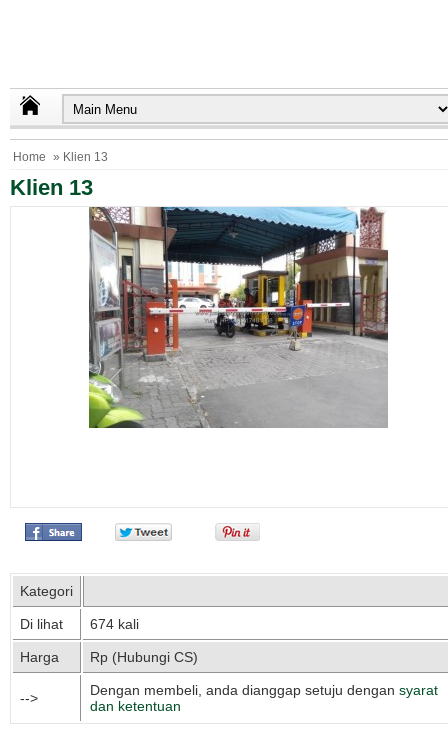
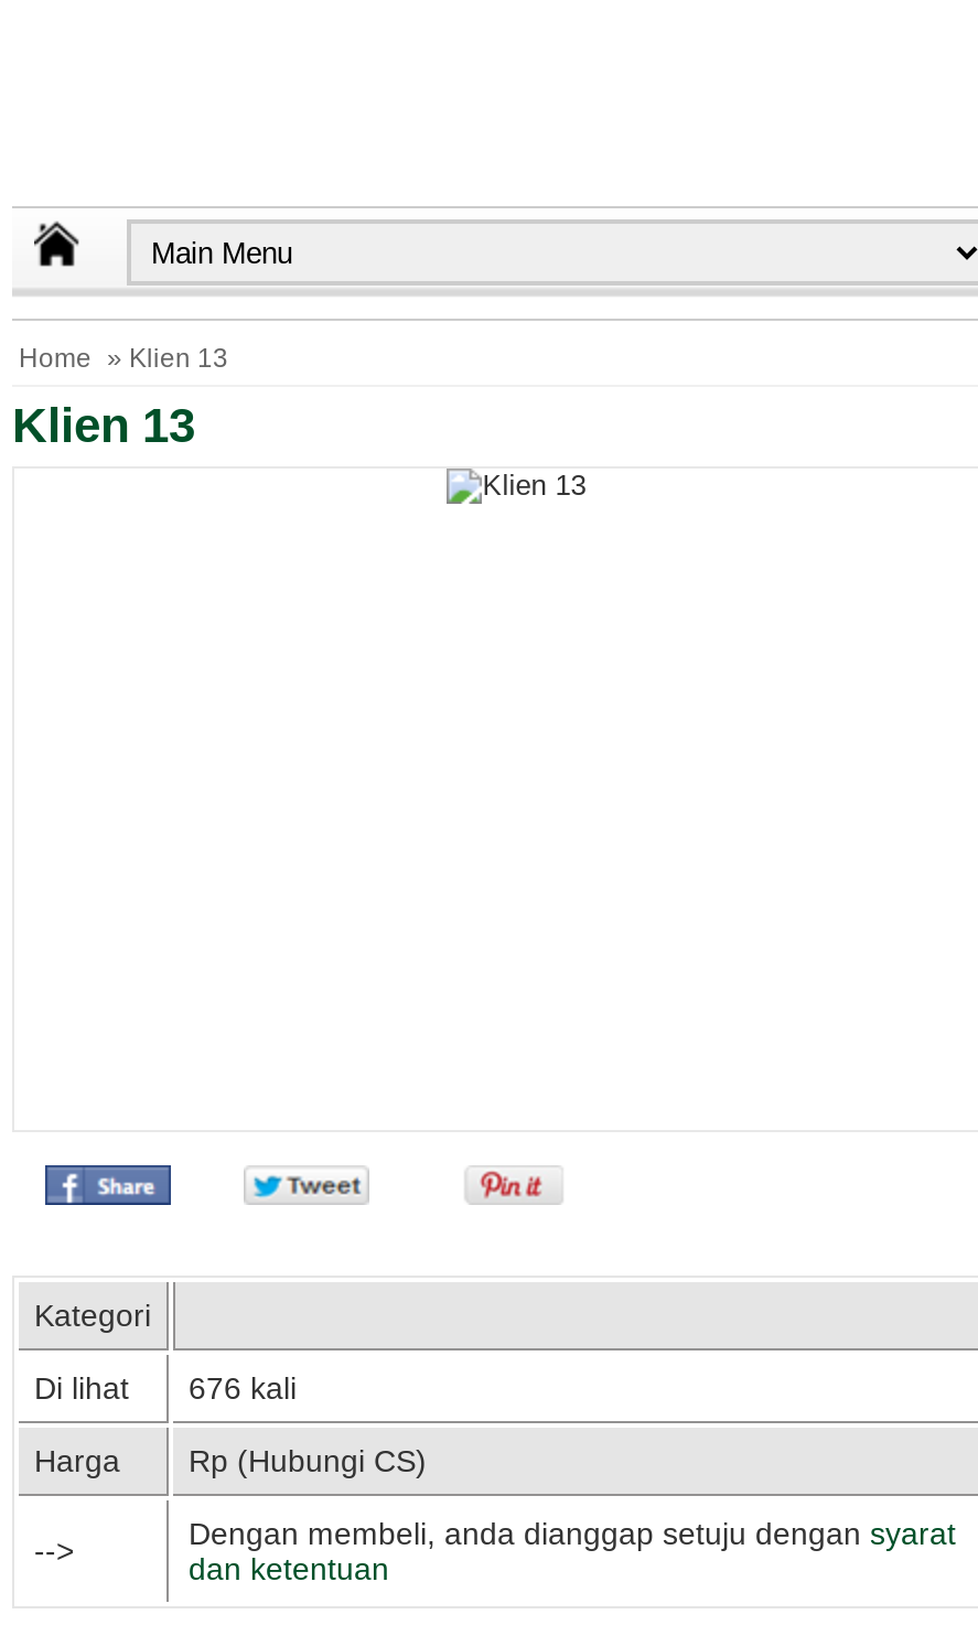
[88,206,389,429] [image] -> none
[20,616,139,632] Di lihat 674 kali -> [34,1370,297,1406] Di lihat 676 kali

